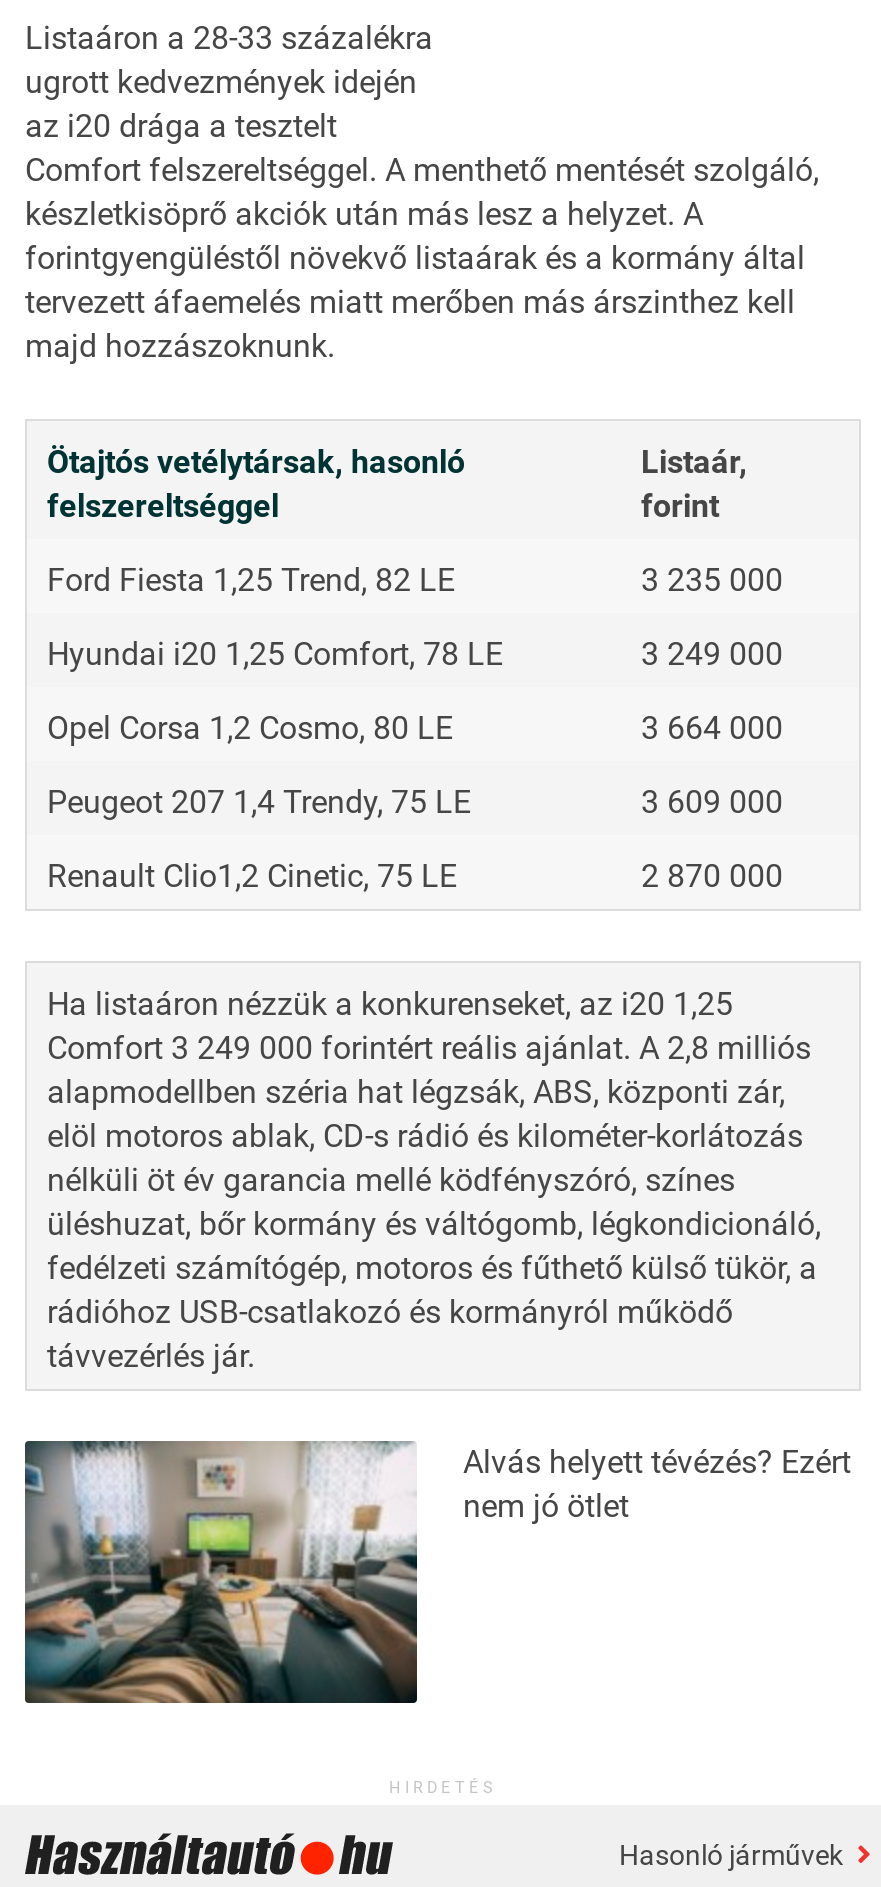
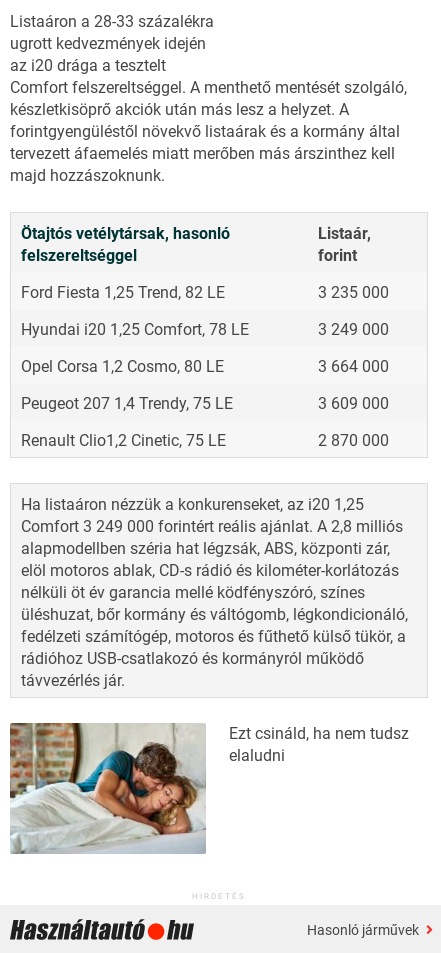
[23,1439,851,1705] [image] | Alvás helyett tévézés? Ezért | nem jó ötlet -> [9,722,409,854] [image] | Ezt csináld, ha nem tudsz | elaludni

